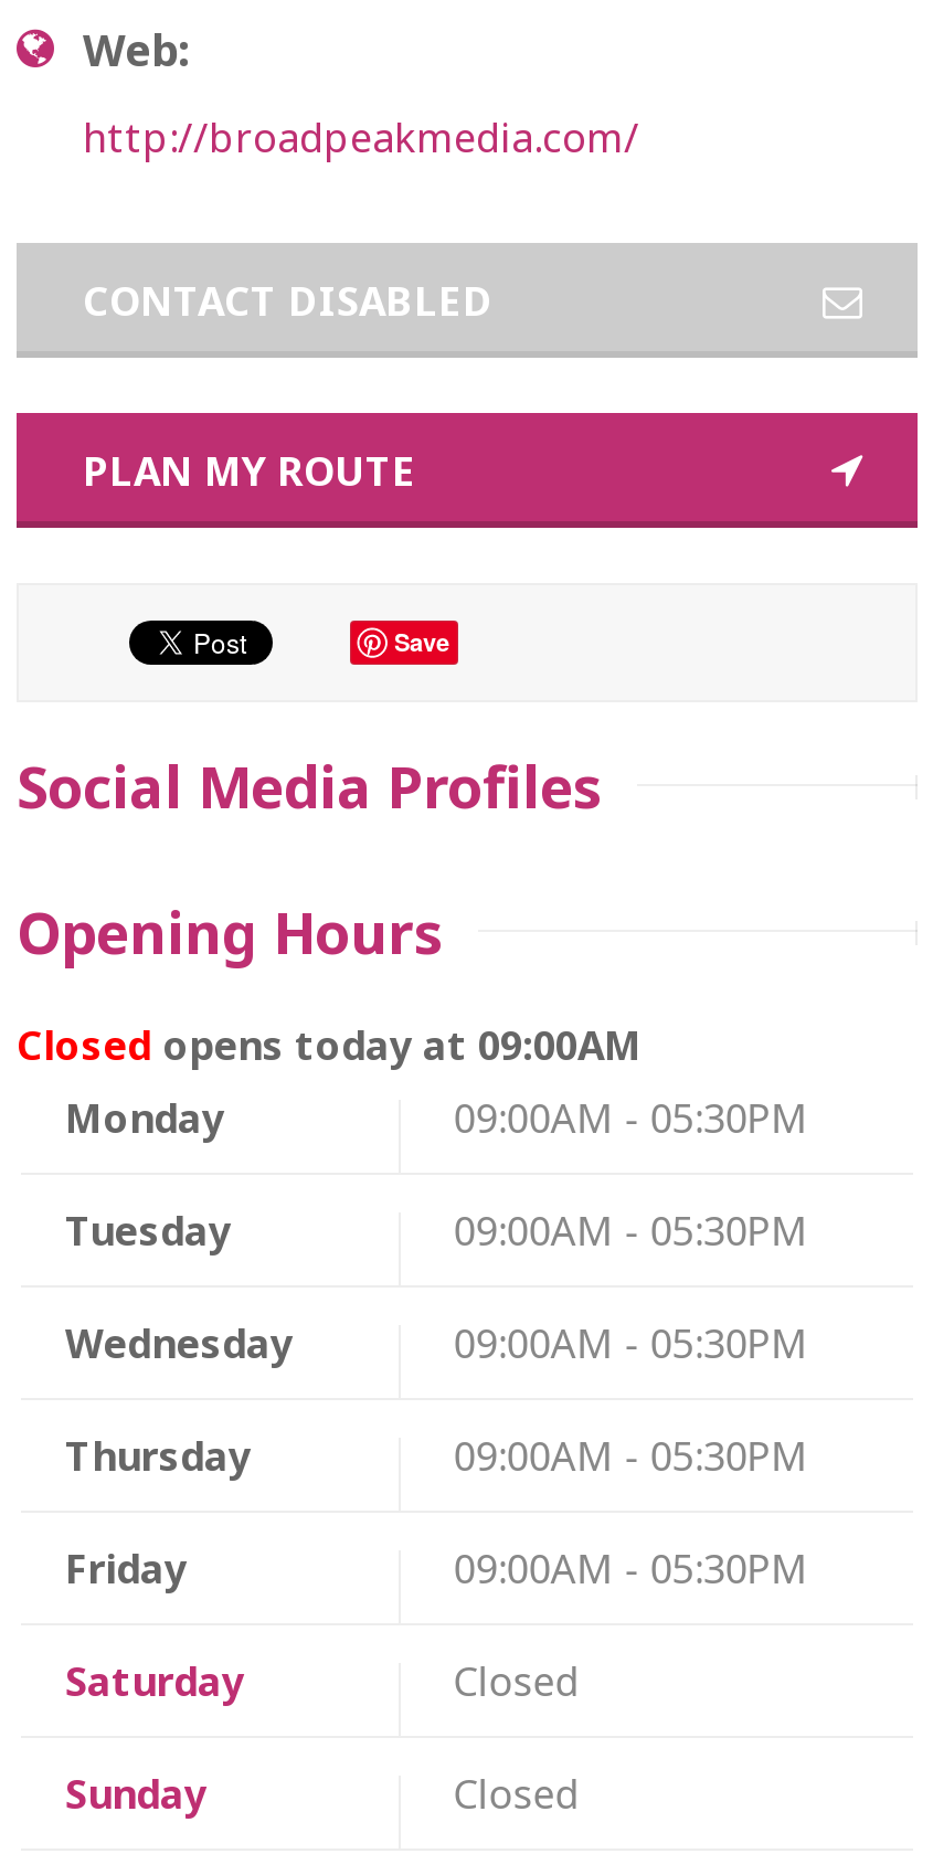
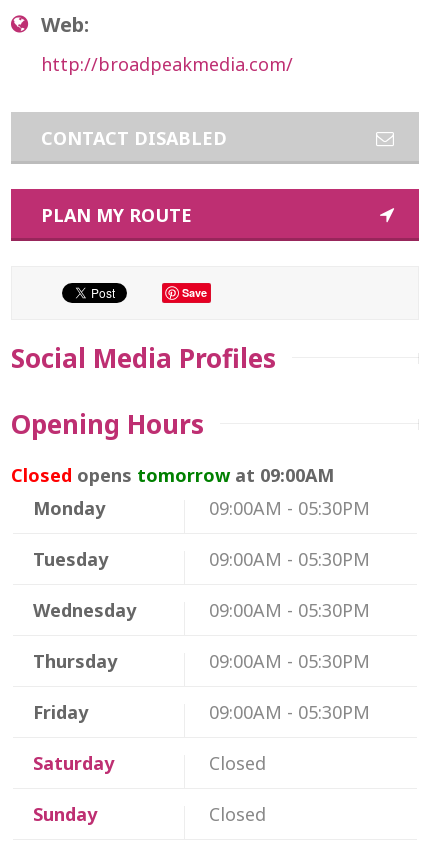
[17,1018,642,1071] Closed opens today at 09:00AM -> [11,463,334,487] Closed opens tomorrow at 09:00AM

